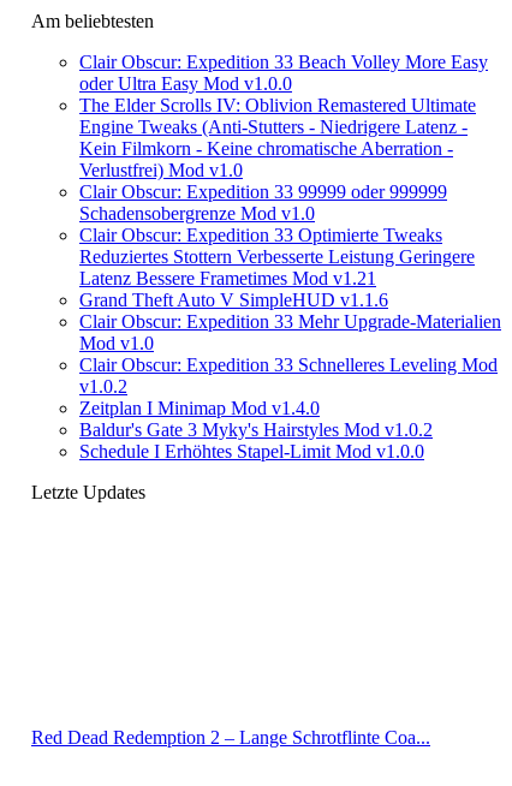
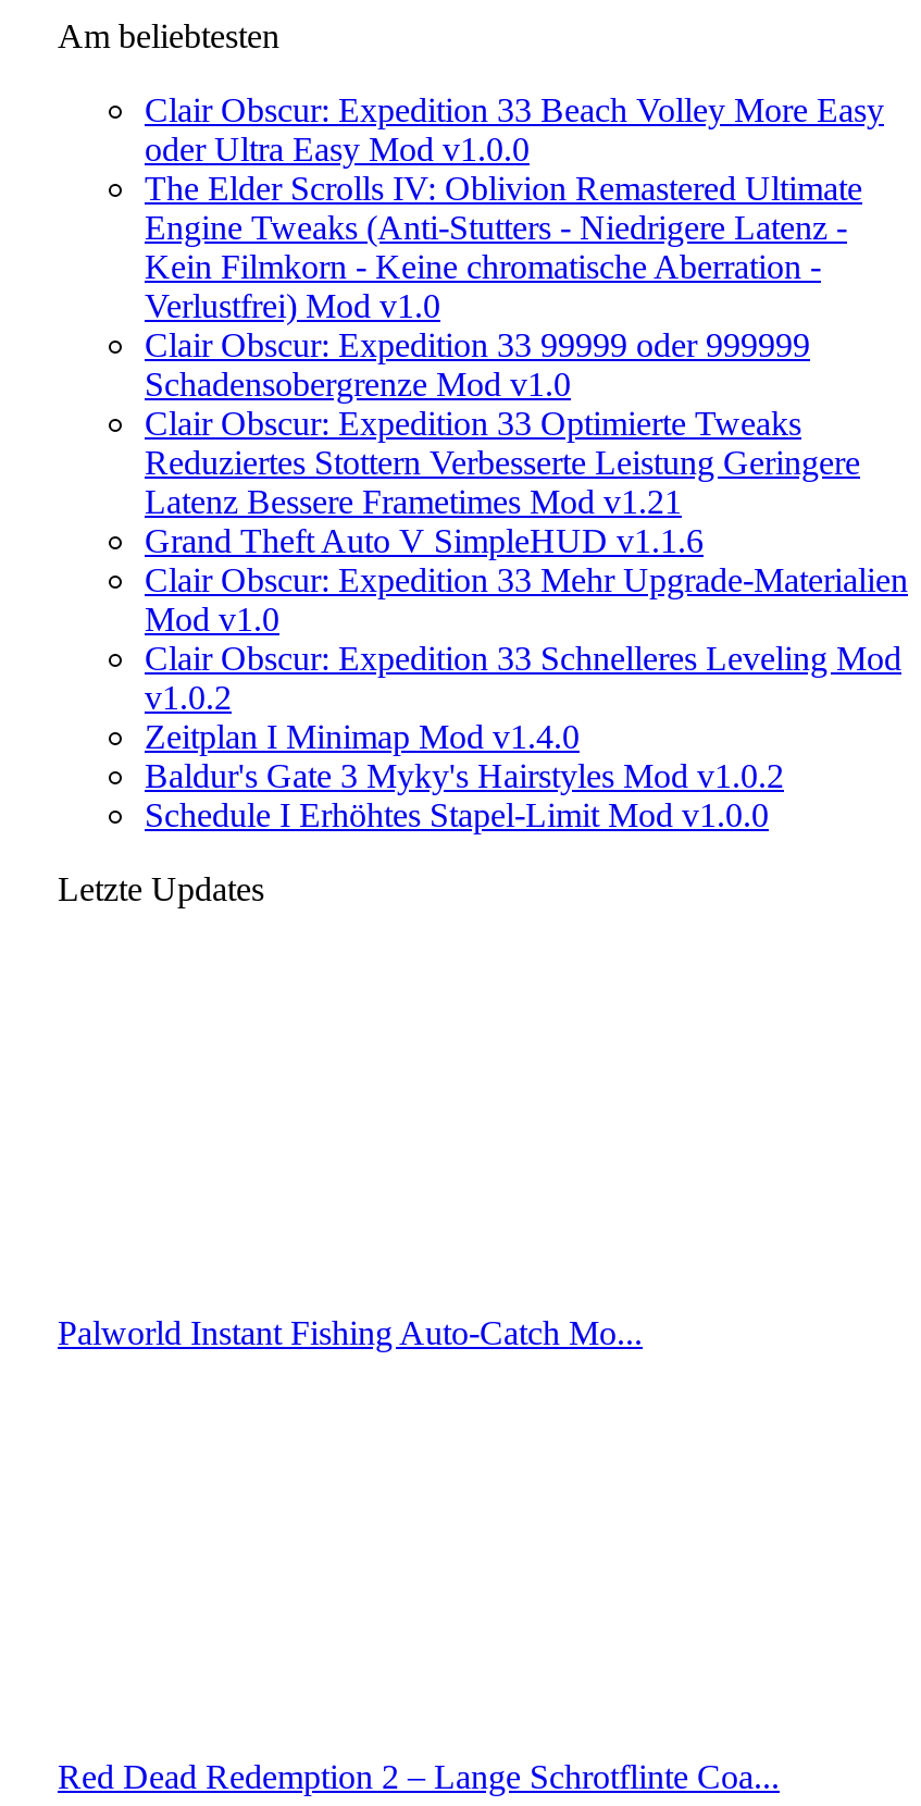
none -> [58,1314,643,1351] Palworld Instant Fishing Auto-Catch Mo...

